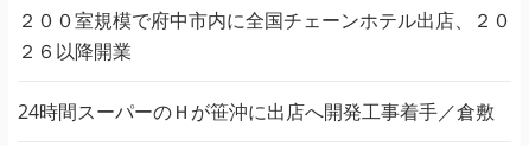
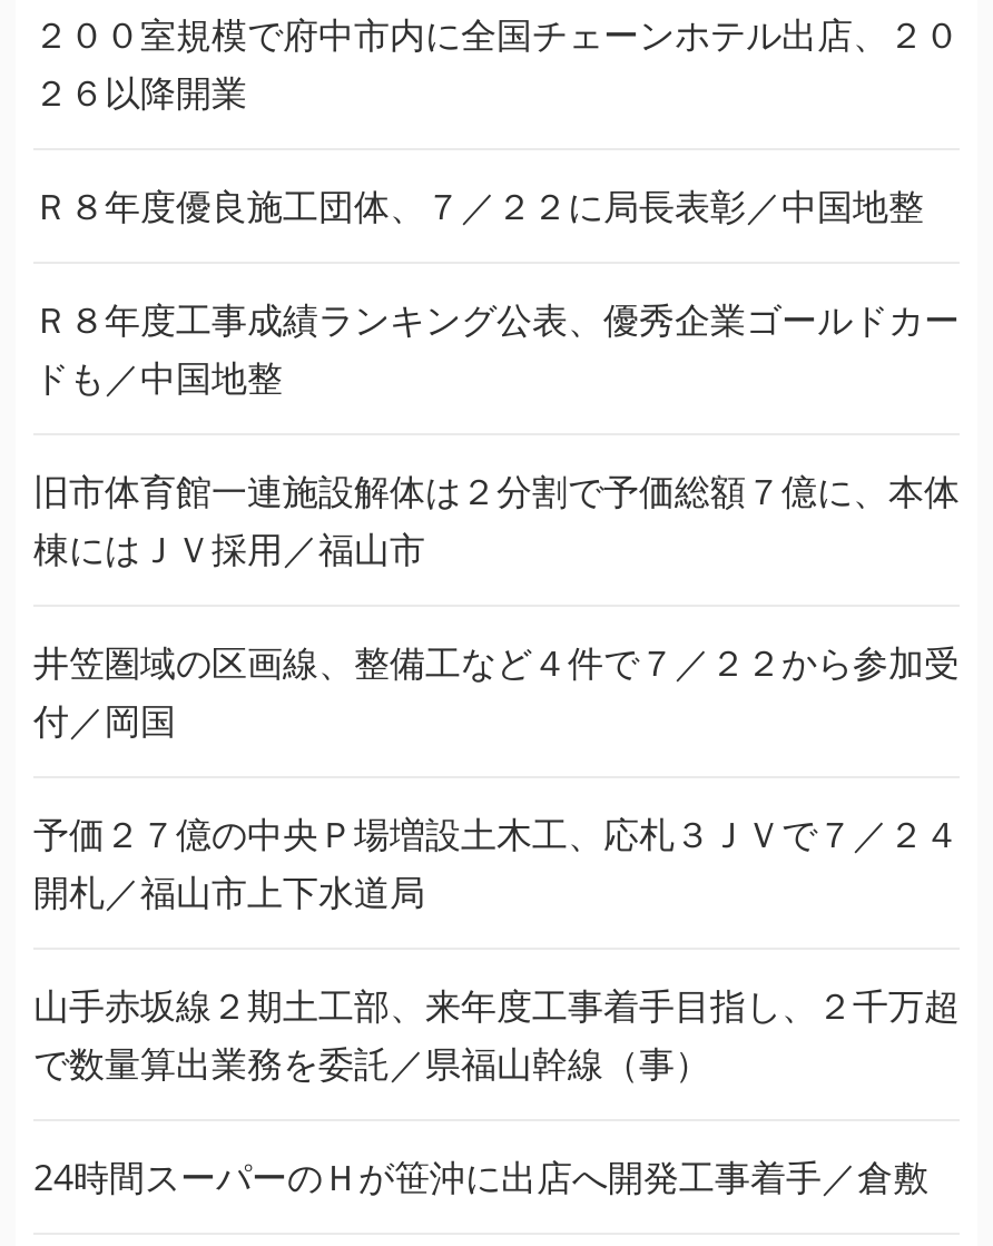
none -> [33,181,960,1088] Ｒ８年度優良施工団体、７／２２に局長表彰／中国地整 | Ｒ８年度工事成績ランキング公表、優秀企業ゴールドカー | ドも／中国地整 | 旧市体育館一連施設解体は２分割で予価総額７億に、本体 | 棟にはＪＶ採用／福山市 | 井笠圏域の区画線、整備工など４件で７／２２から参加受 | 付／岡国 | 予価２７億の中央Ｐ場増設土木工、応札３ＪＶで７／２４ | 開札／福山市上下水道局 | 山手赤坂線２期土工部、来年度工事着手目指し、２千万超 | で数量算出業務を委託／県福山幹線（事）

